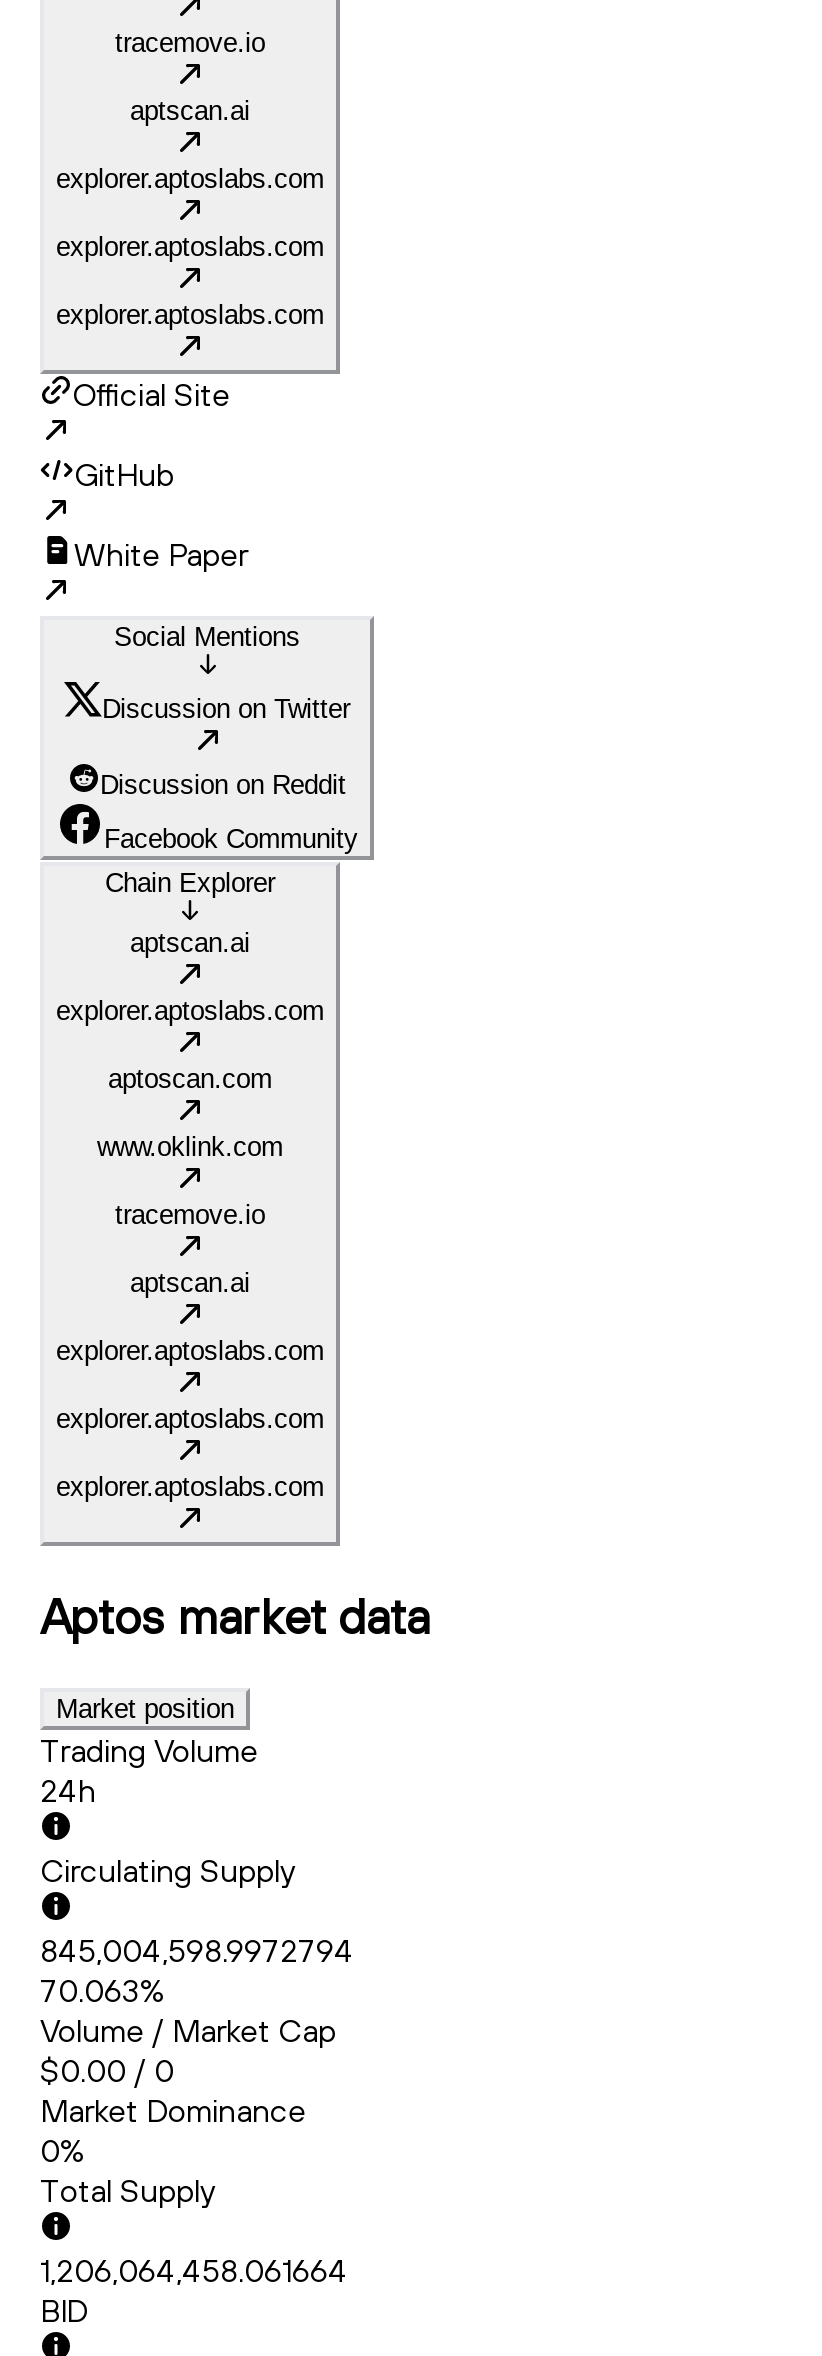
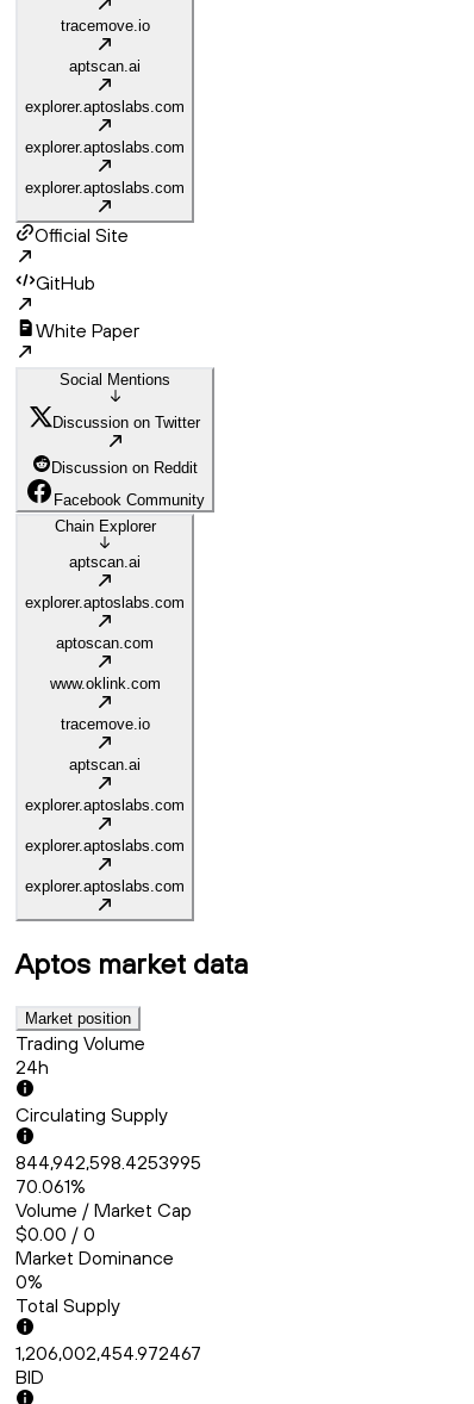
[40,1930,354,1970] 845,004,598.9972794 -> [15,1150,201,1174] 844,942,598.4253995
[40,1970,166,2010] 70.063% -> [15,1174,86,1198] 70.061%
[40,2250,348,2290] 1,206,064,458.061664 -> [15,1341,201,1365] 1,206,002,454.972467

